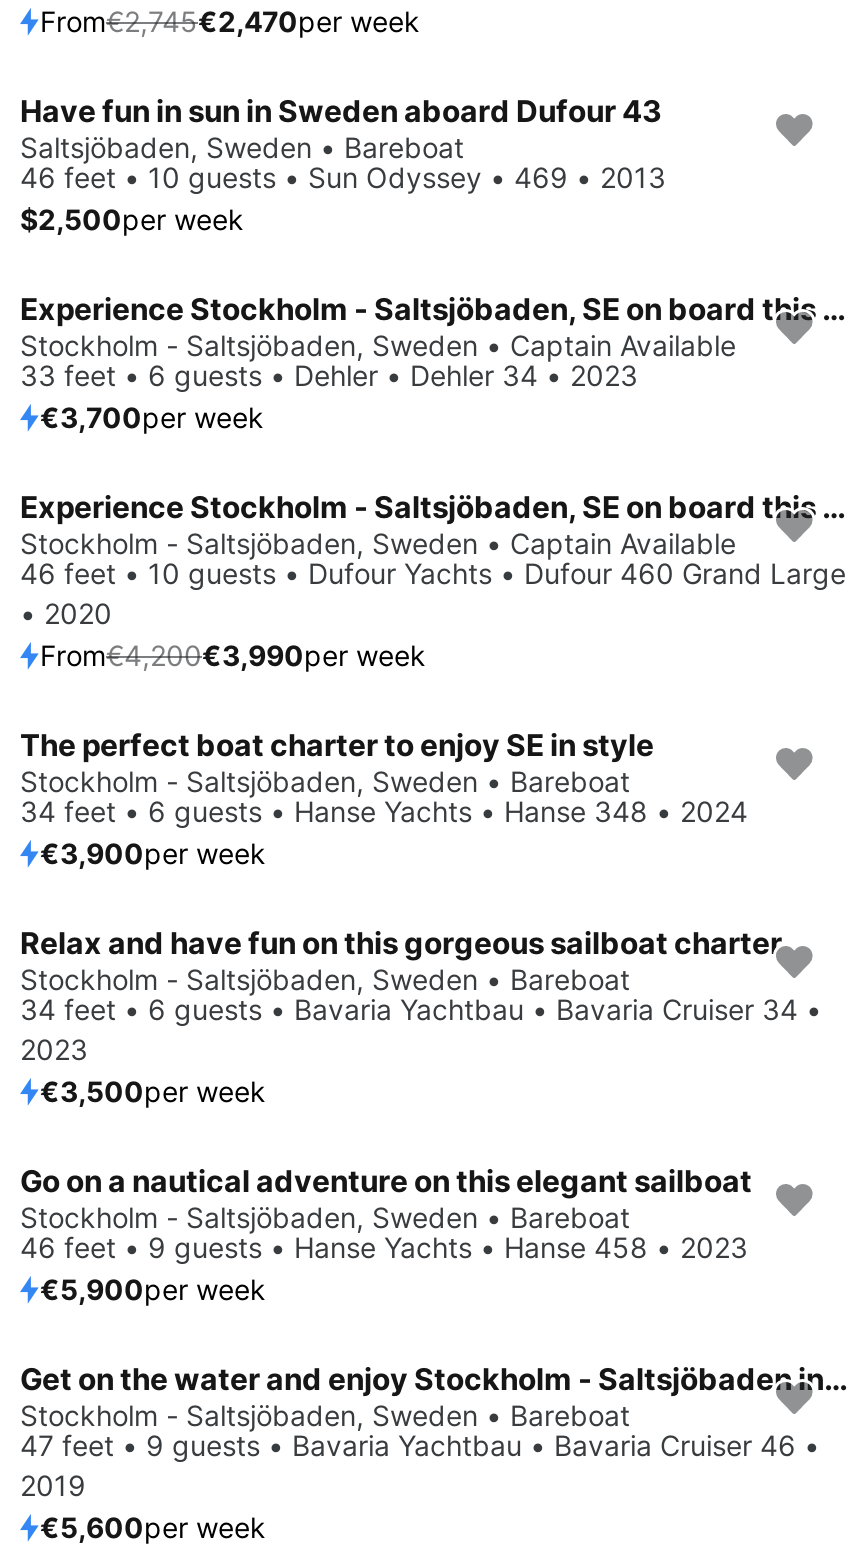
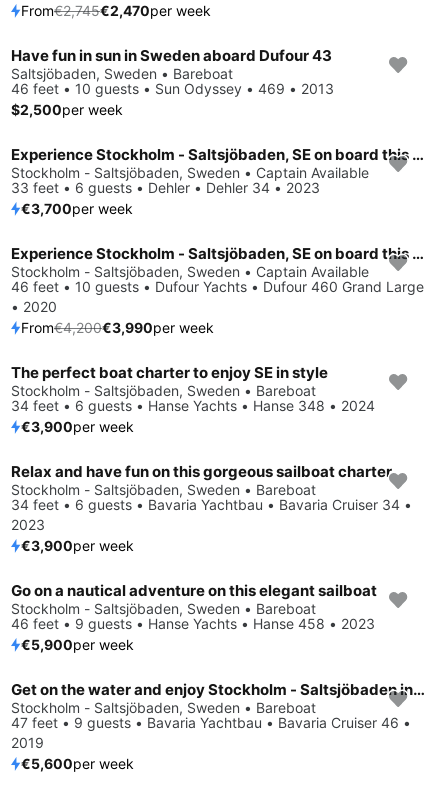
[40,1074,266,1108] €3,500per week -> [21,537,134,554] €3,900per week

